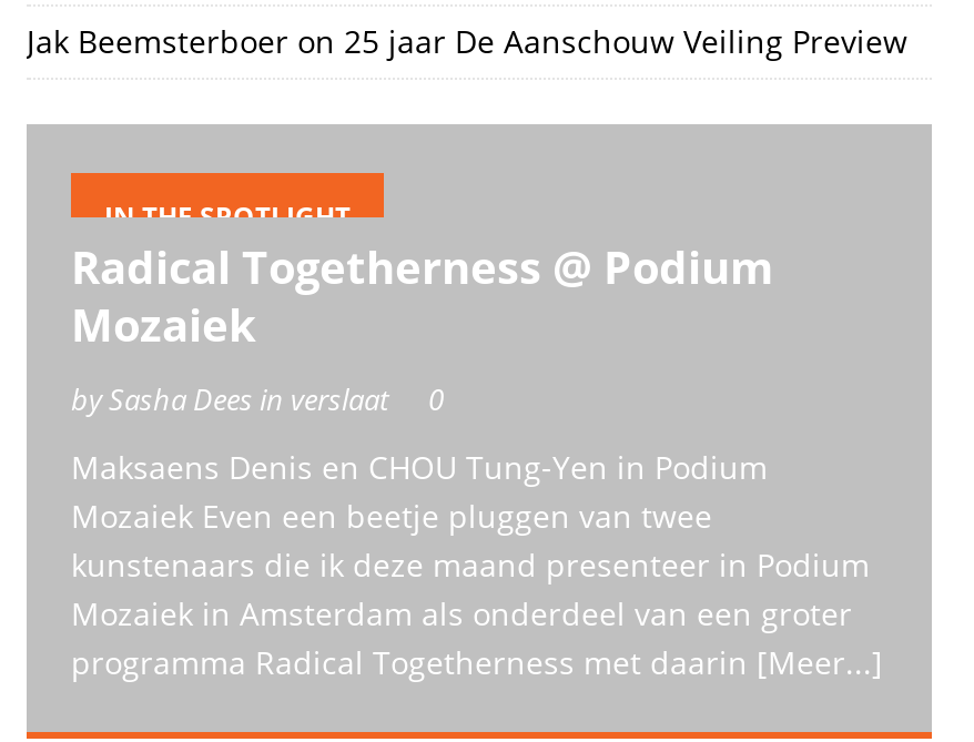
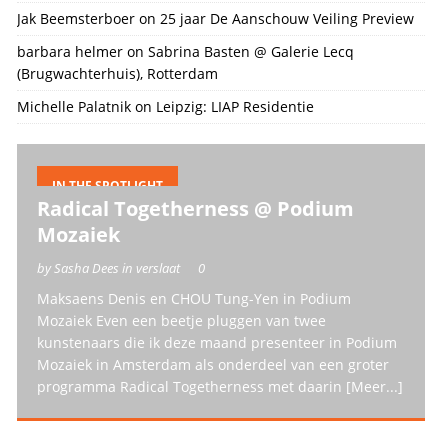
none -> [17,42,354,116] barbara helmer on Sabrina Basten @ Galerie Lecq | (Brugwachterhuis), Rotterdam | Michelle Palatnik on Leipzig: LIAP Residentie

